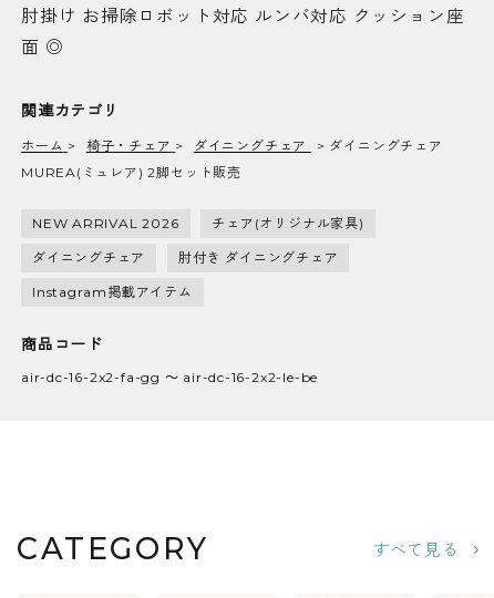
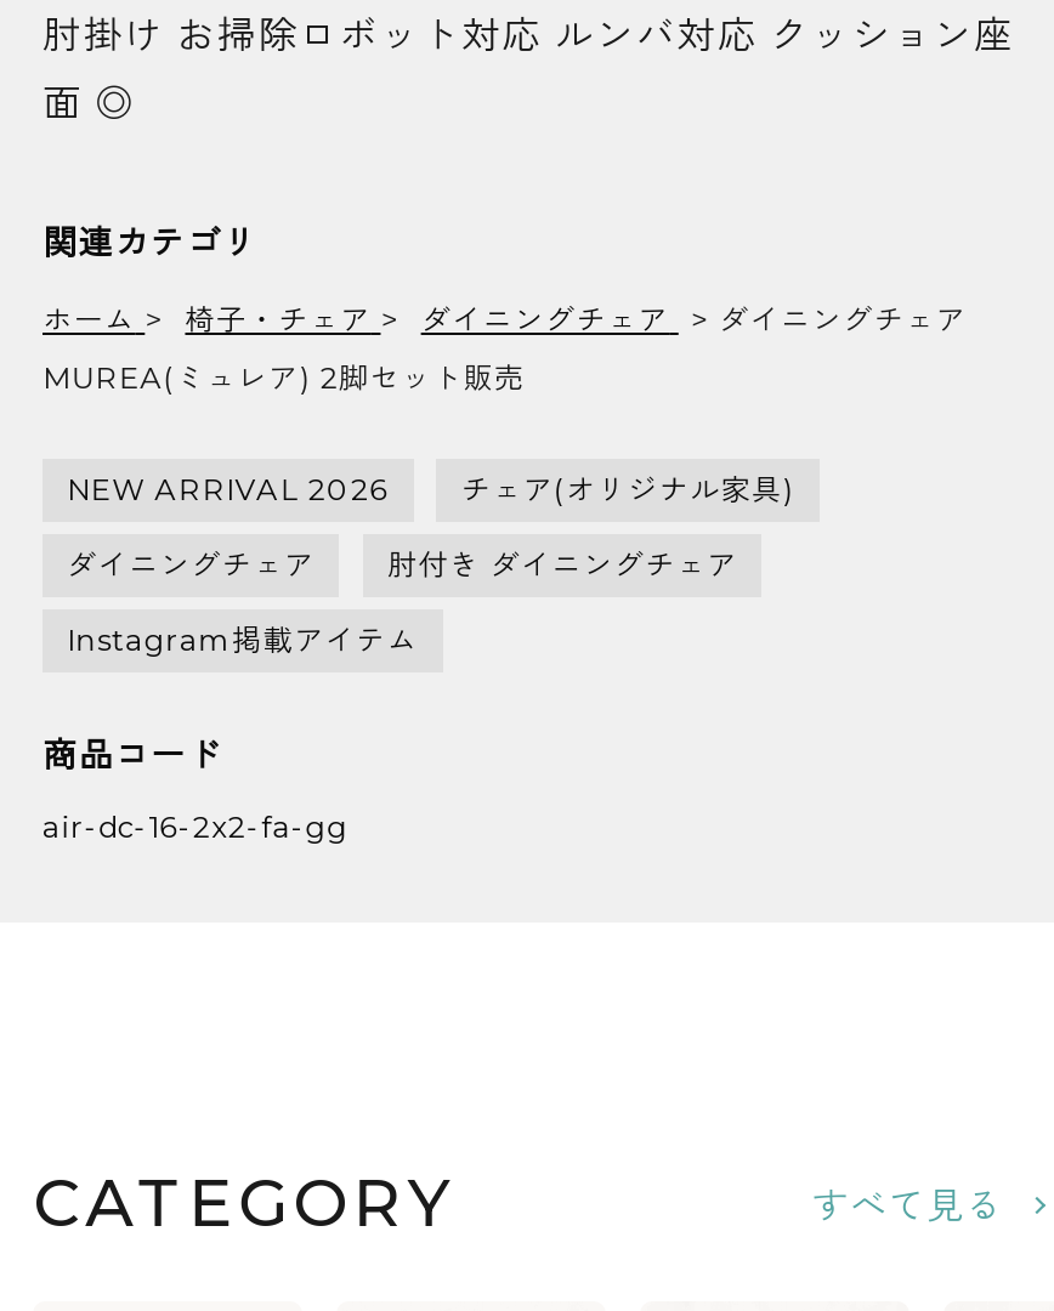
[21,369,318,385] air-dc-16-2x2-fa-gg ～ air-dc-16-2x2-le-be -> [42,809,348,845] air-dc-16-2x2-fa-gg

